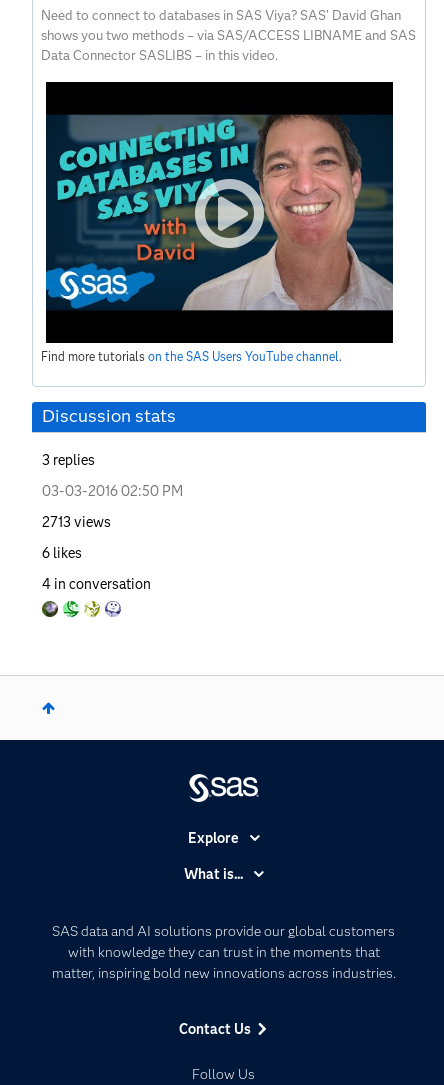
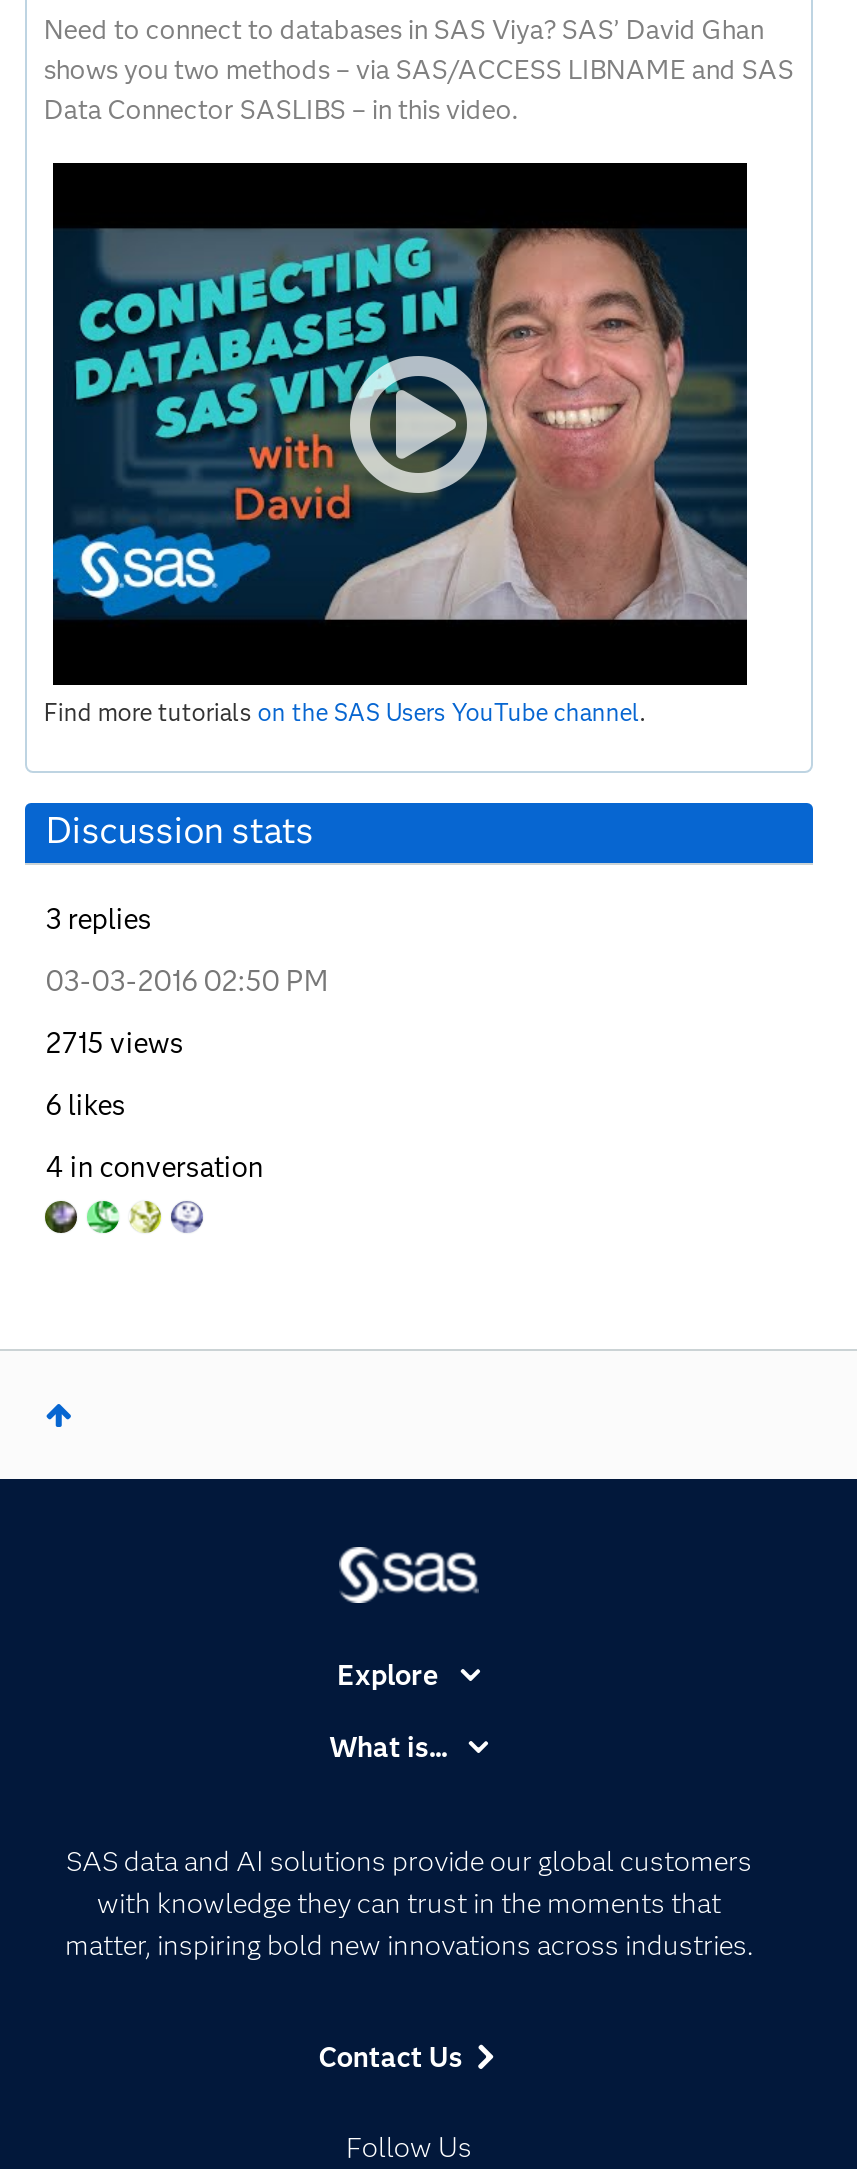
[42,513,111,531] 2713 views -> [46,1024,184,1060] 2715 views

